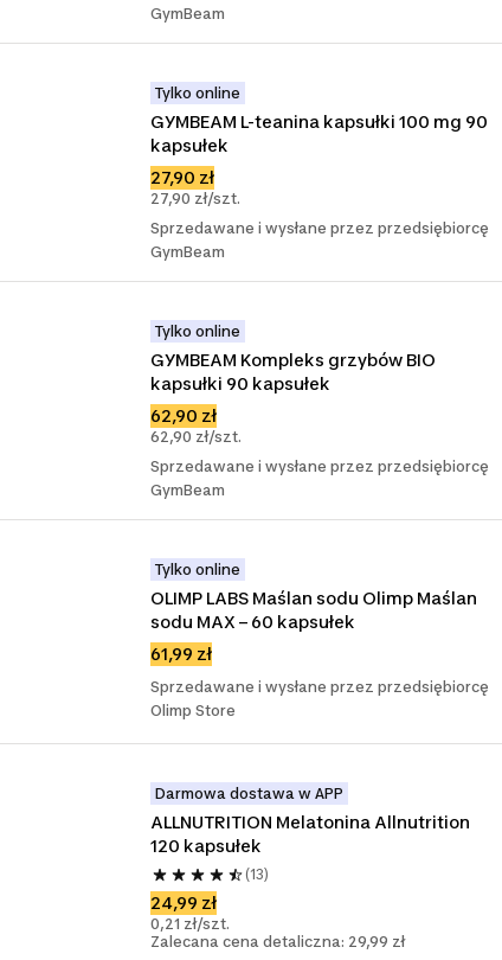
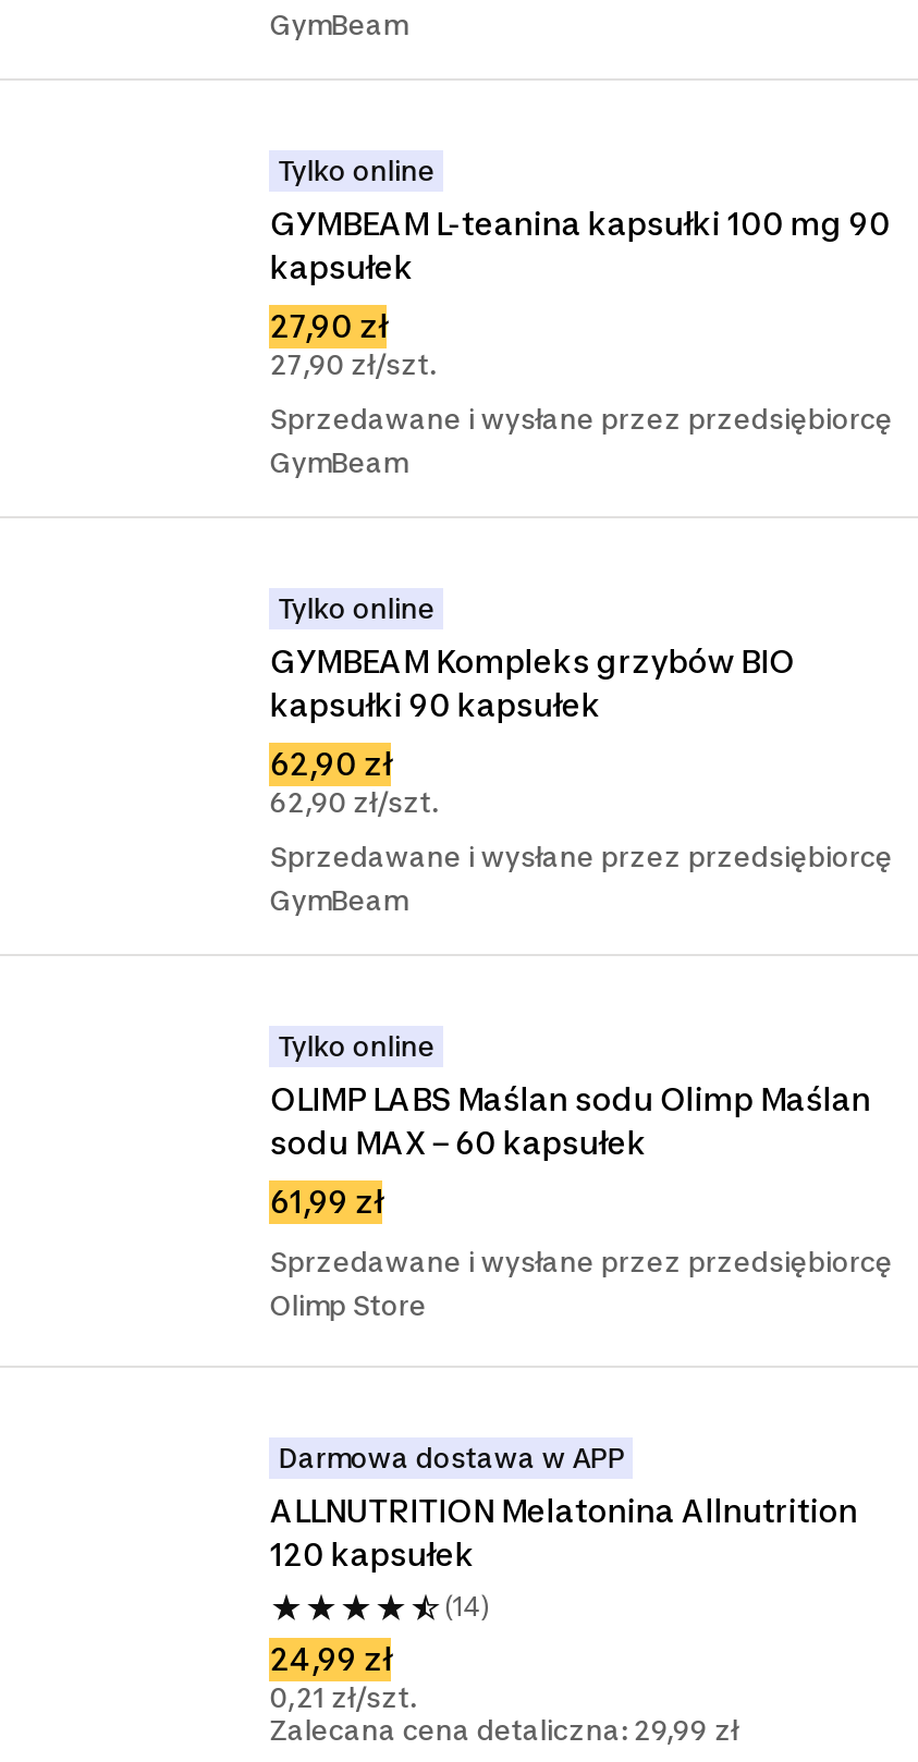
[245,865,269,883] (13) -> [444,1590,490,1623] (14)

